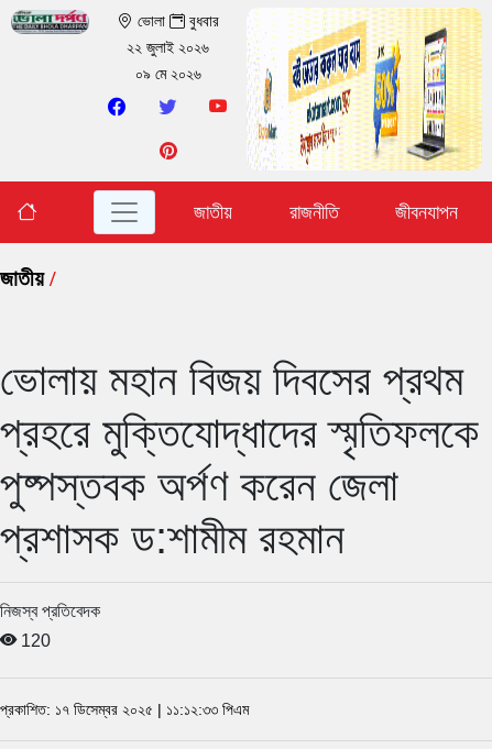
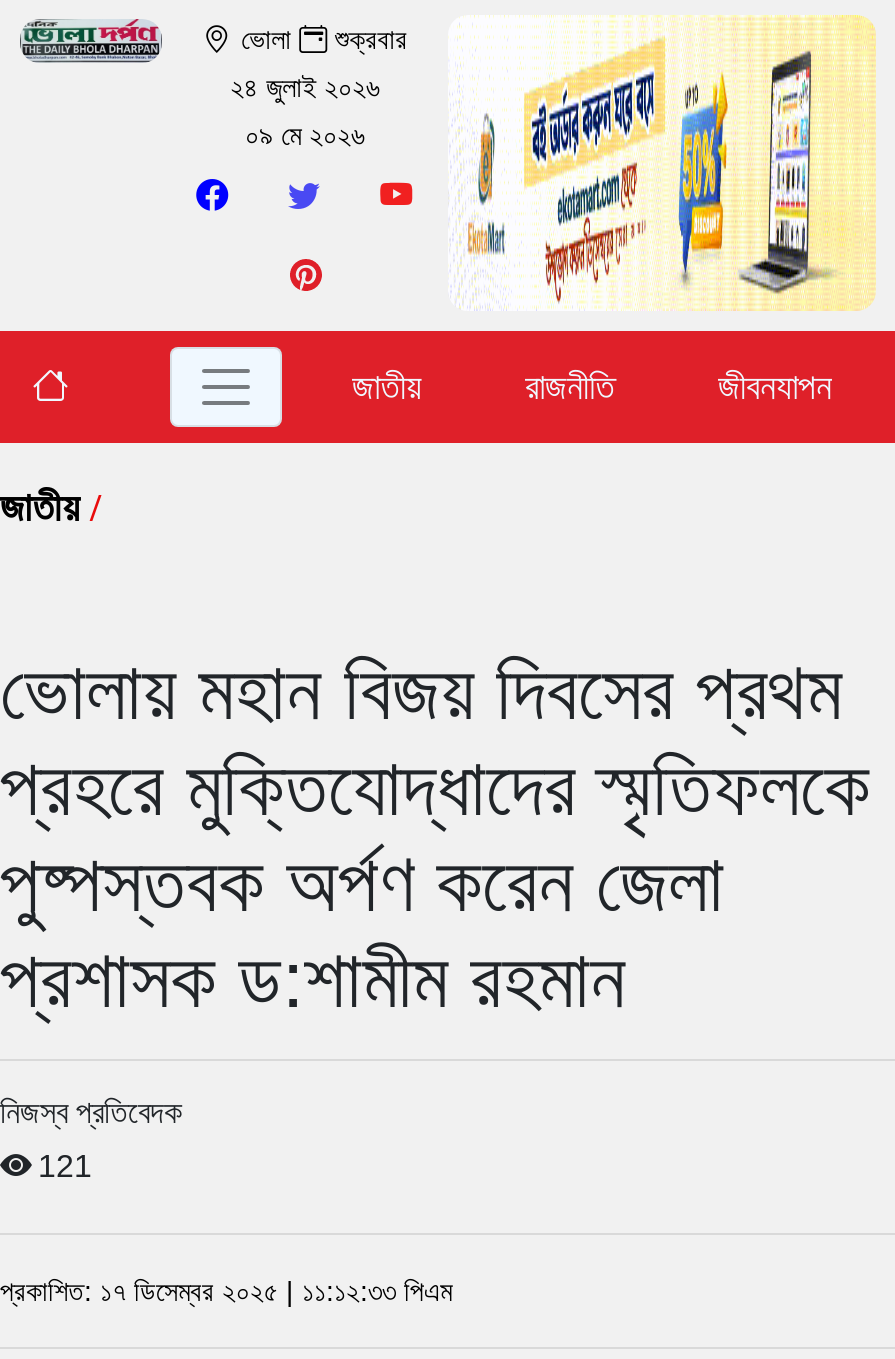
[185,12,219,30] বুধবার -> [327,23,407,55] শুক্রবার
[127,38,209,56] ২২ জুলাই ২০২৬ -> [230,71,380,103] ২৪ জুলাই ২০২৬
[306,93,356,154] [image] -> [550,205,646,285] [image]
[17,631,51,650] 120 -> [30,1149,92,1183] 121

